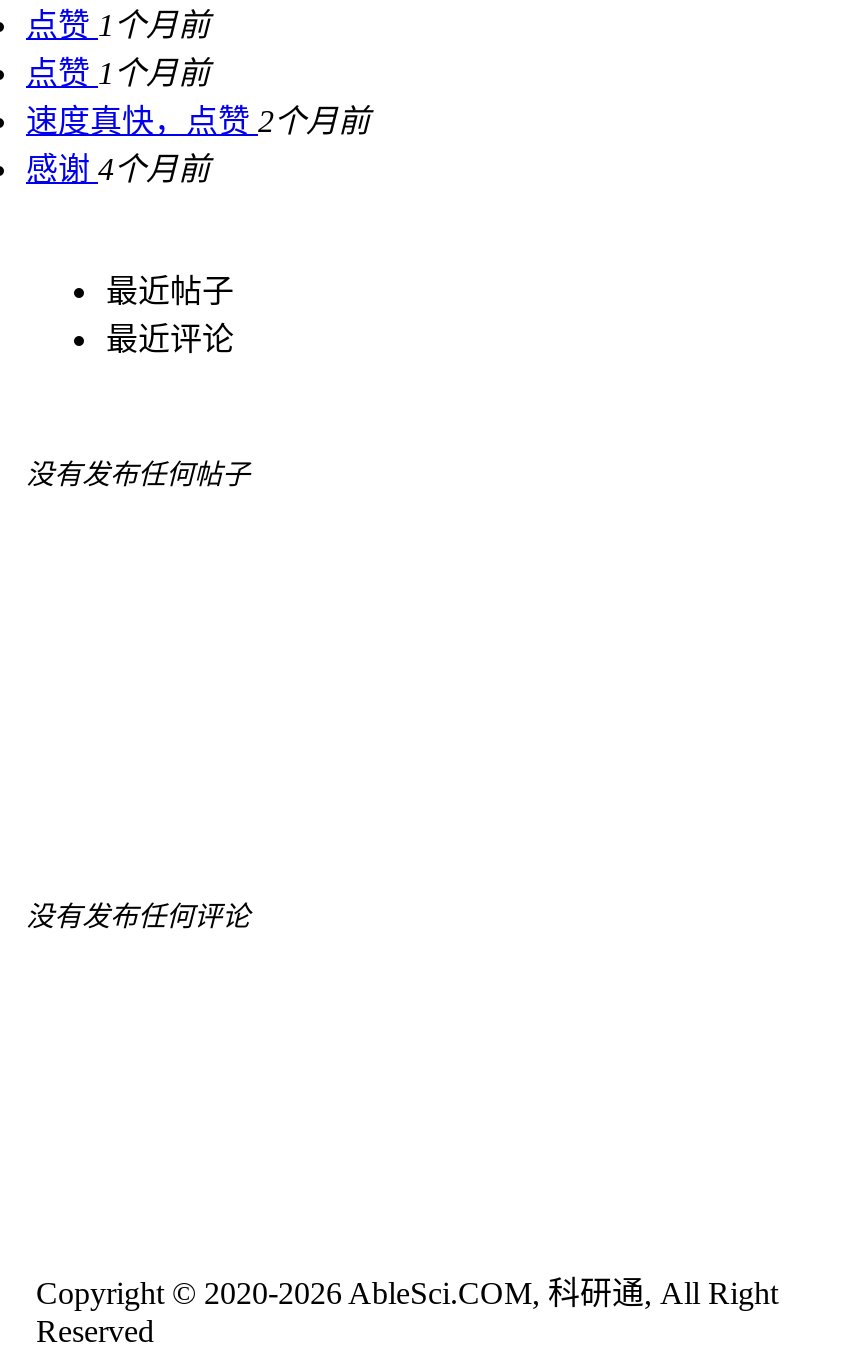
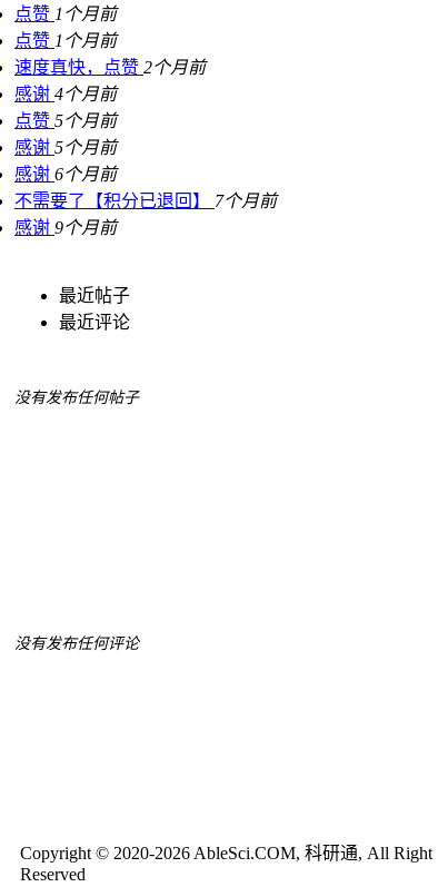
none -> [14,111,277,237] 点赞5个月前 | 感谢5个月前 | 感谢6个月前 | 不需要了【积分已退回】7个月前 | 感谢9个月前

